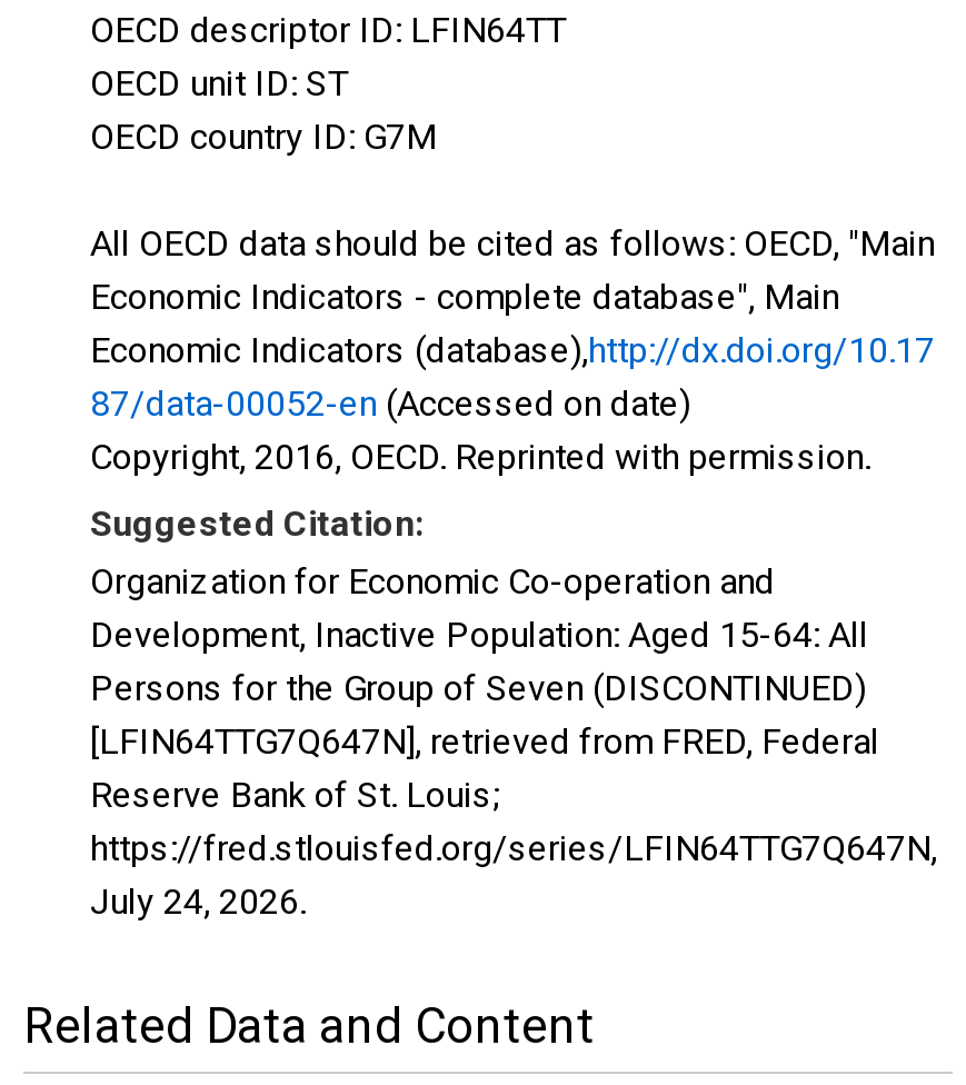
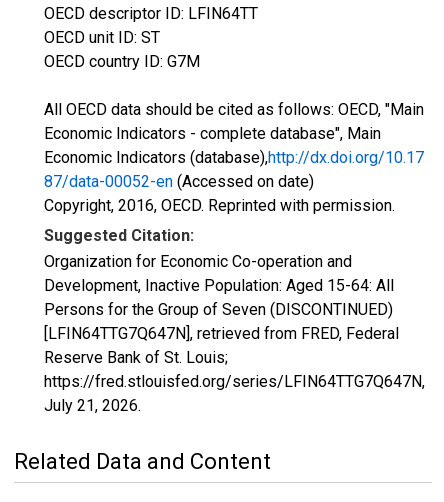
[90,880,306,923] July 24, 2026. -> [44,396,141,415] July 21, 2026.

